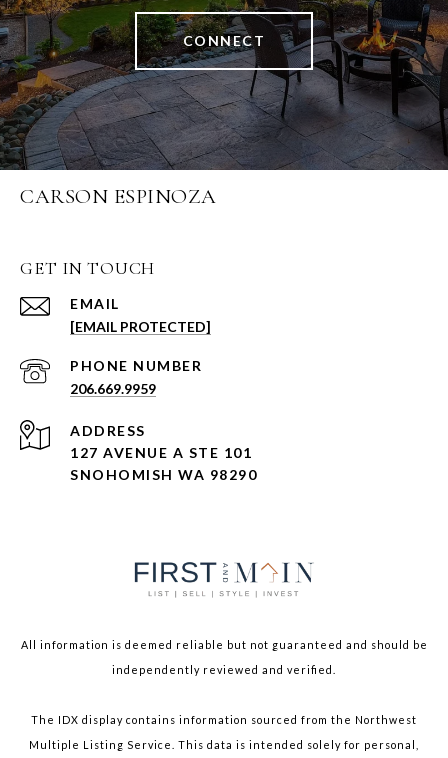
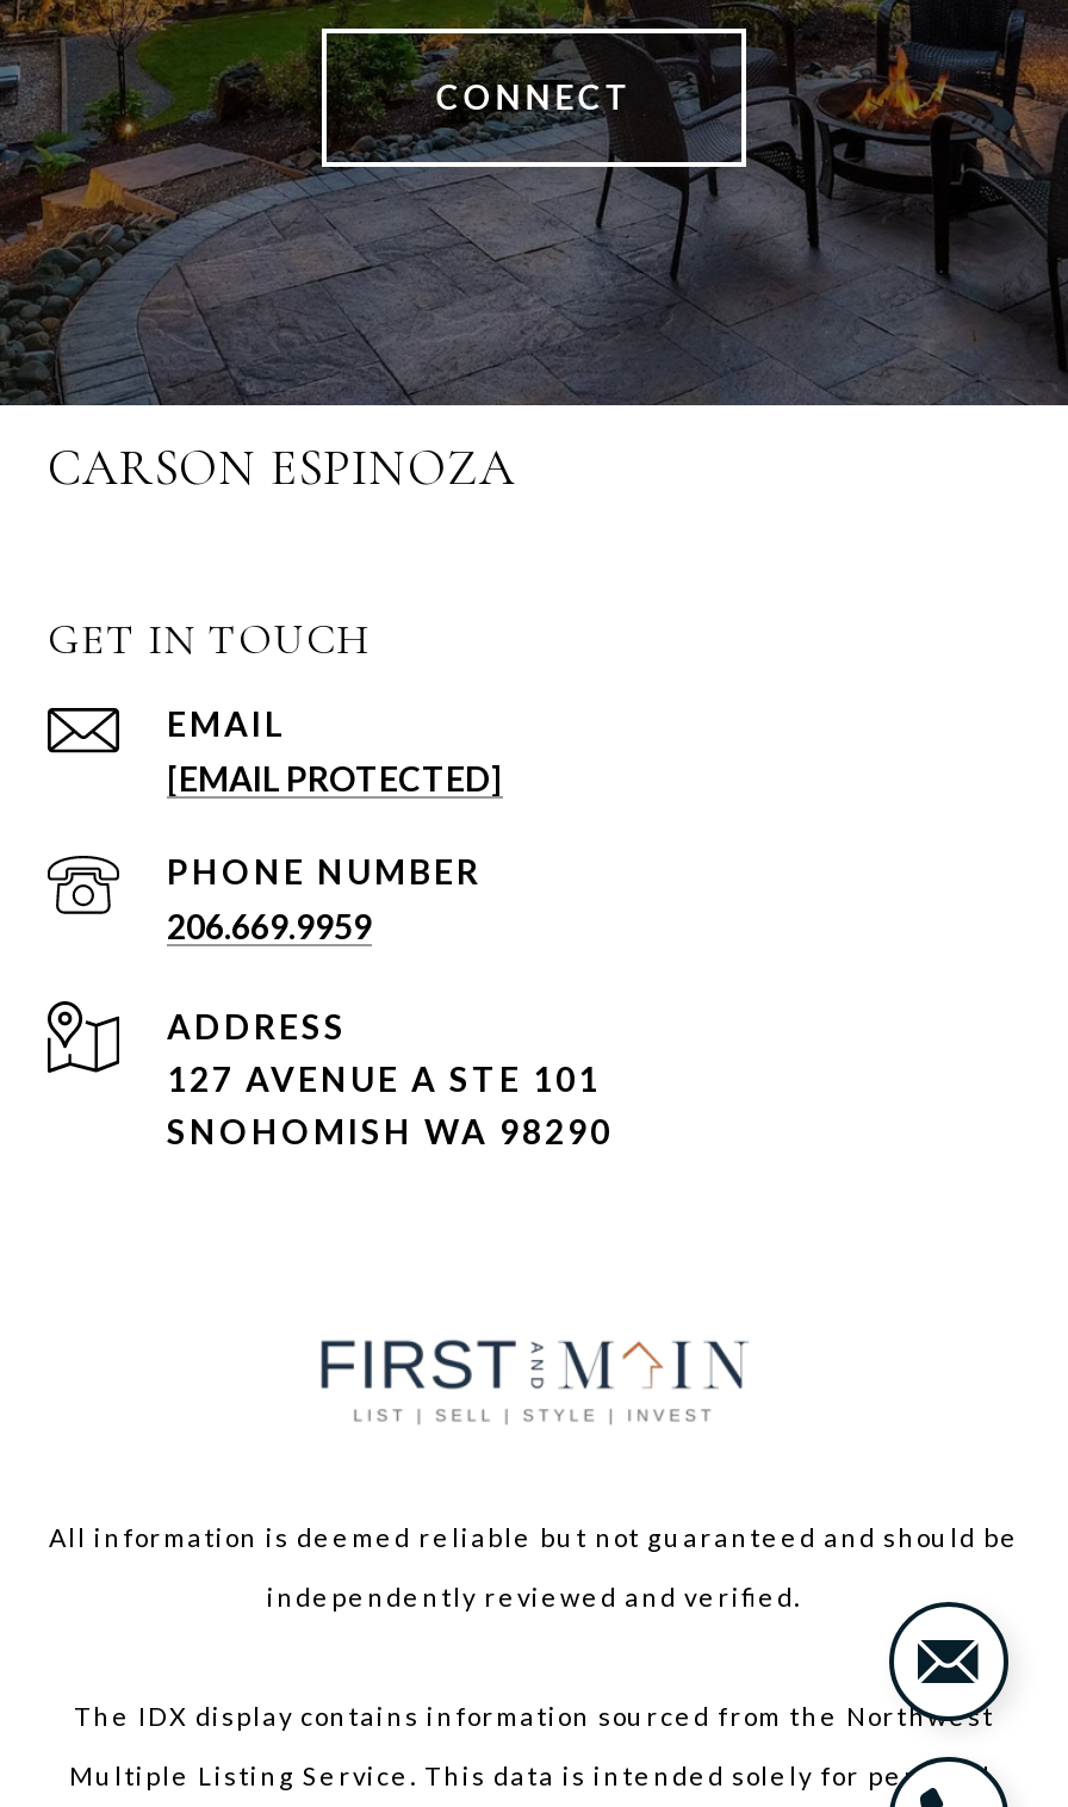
none -> [887,1600,1011,1695] [image]

